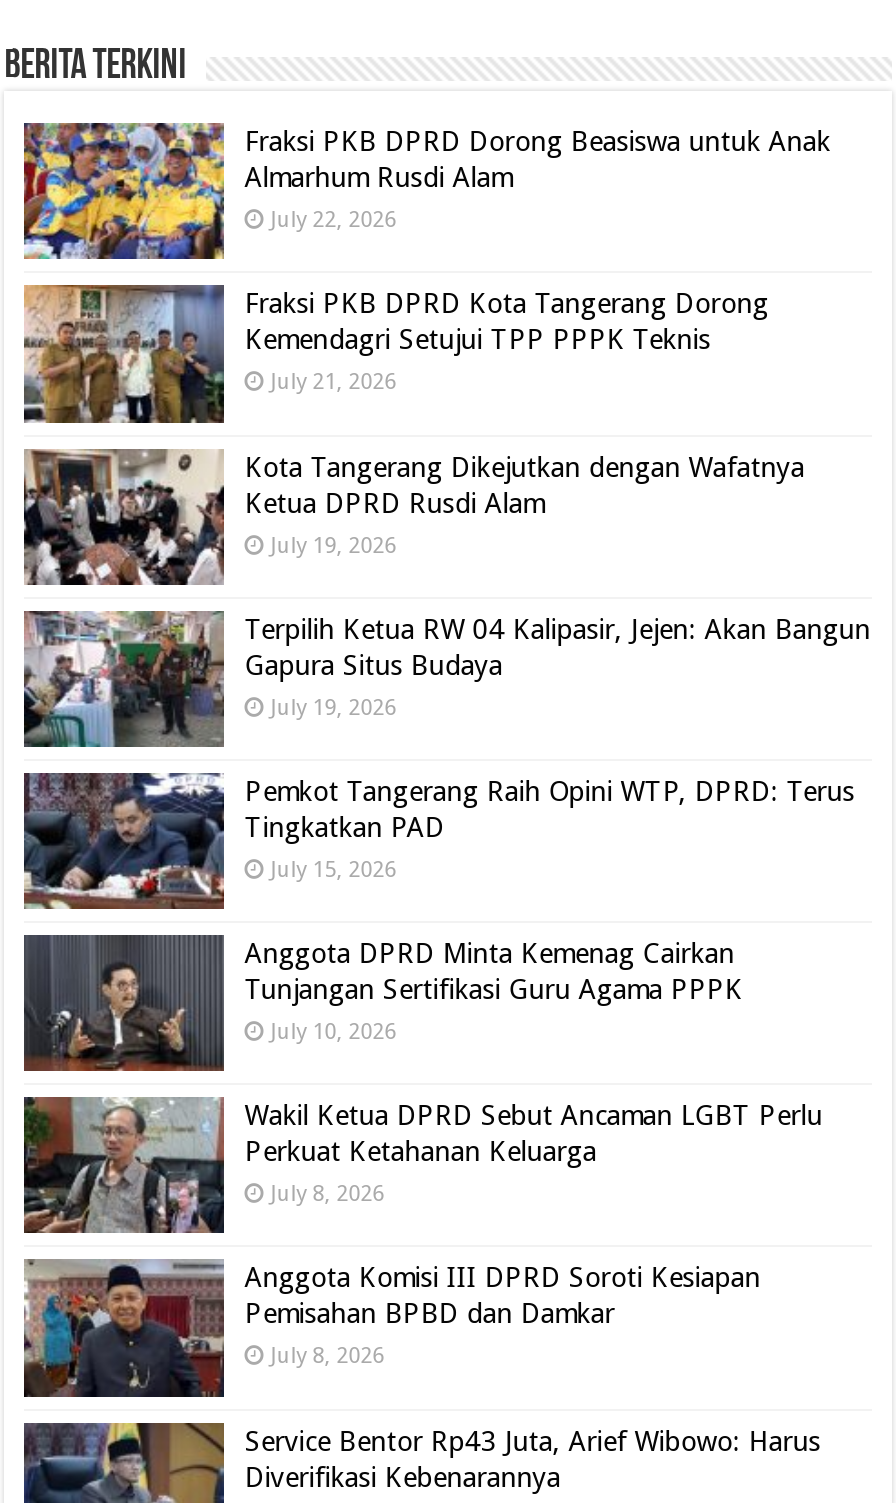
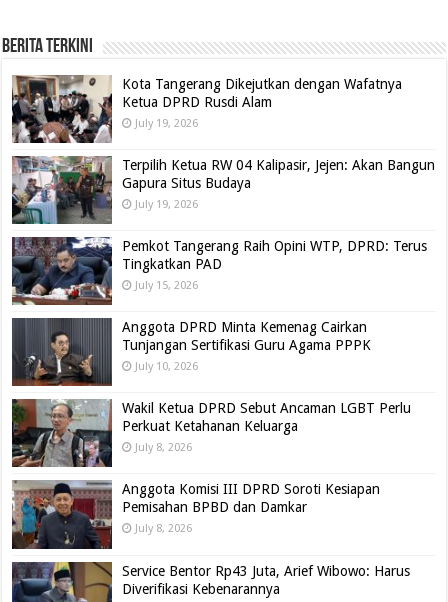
[22,122,830,396] [image] | Fraksi PKB DPRD Dorong Beasiswa untuk Anak | Almarhum Rusdi Alam | July 22, 2026 | Fraksi PKB DPRD Kota Tangerang Dorong | Kemendagri Setujui TPP PPPK Teknis | July 21, 2026 -> none
[24,282,226,424] [image] -> none

